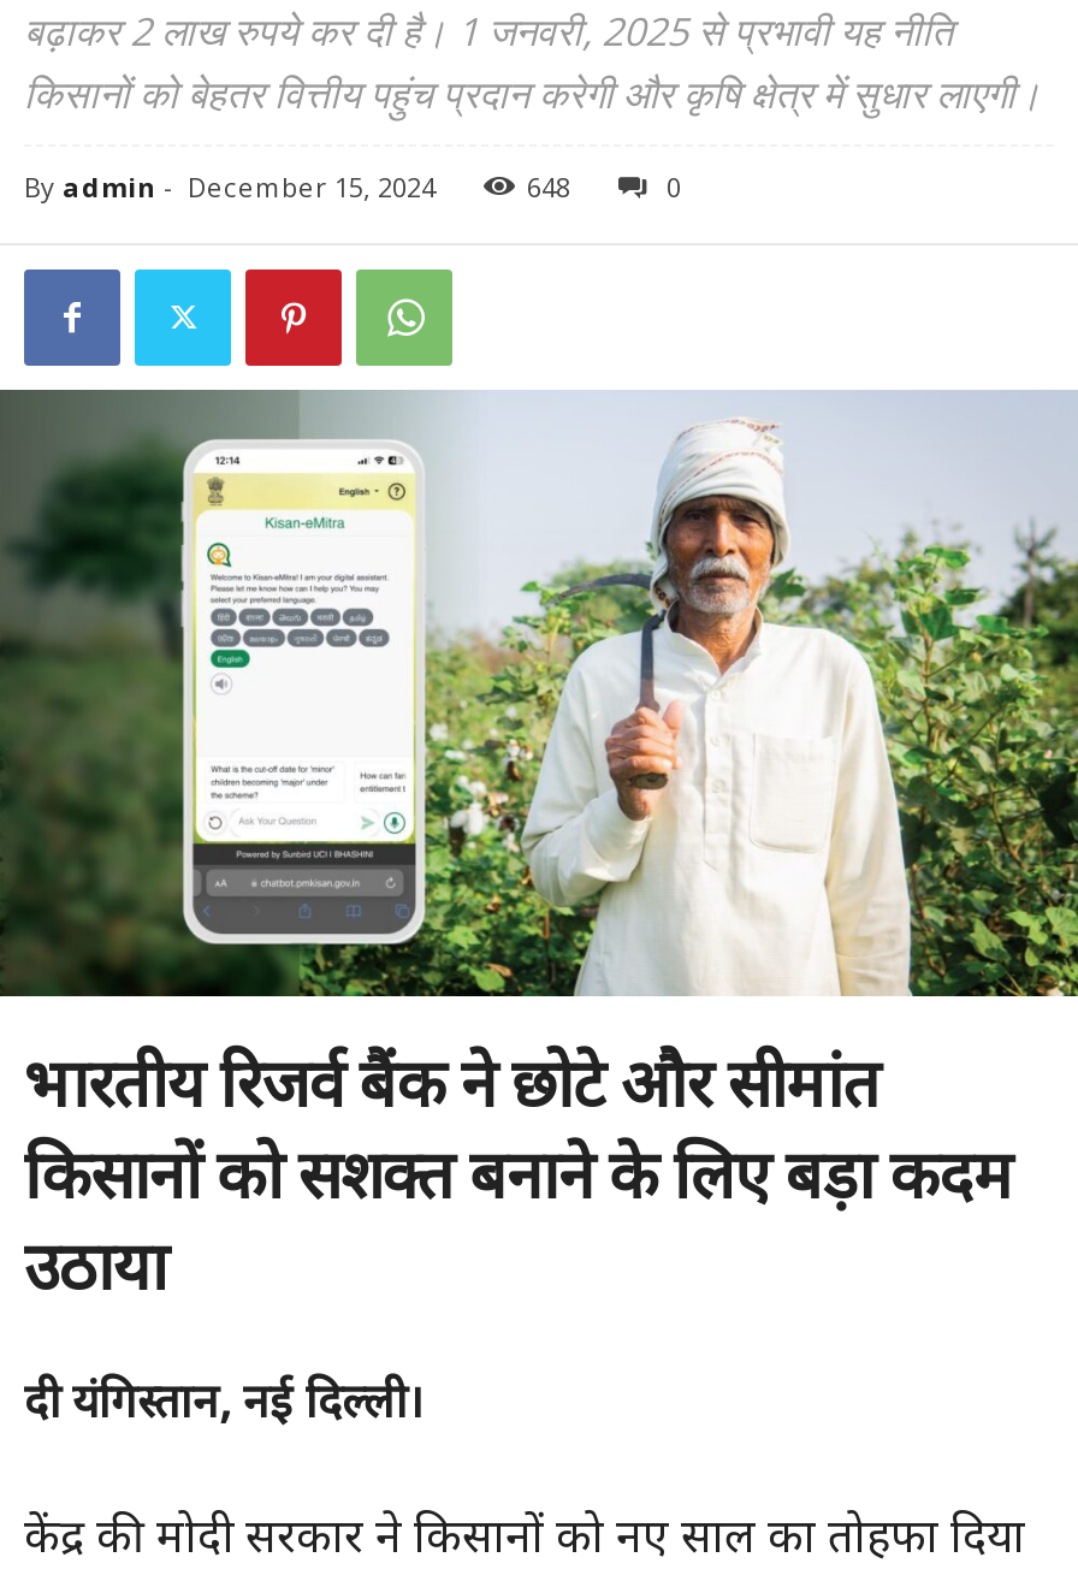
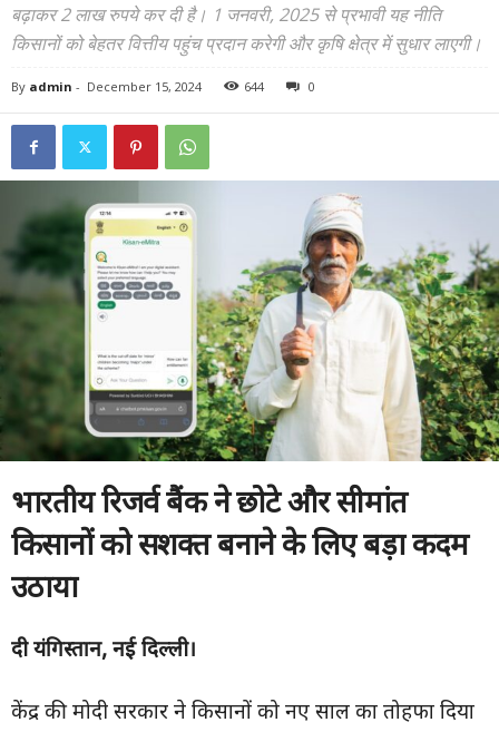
[527,168,570,205] 648 -> [244,78,264,95] 644

